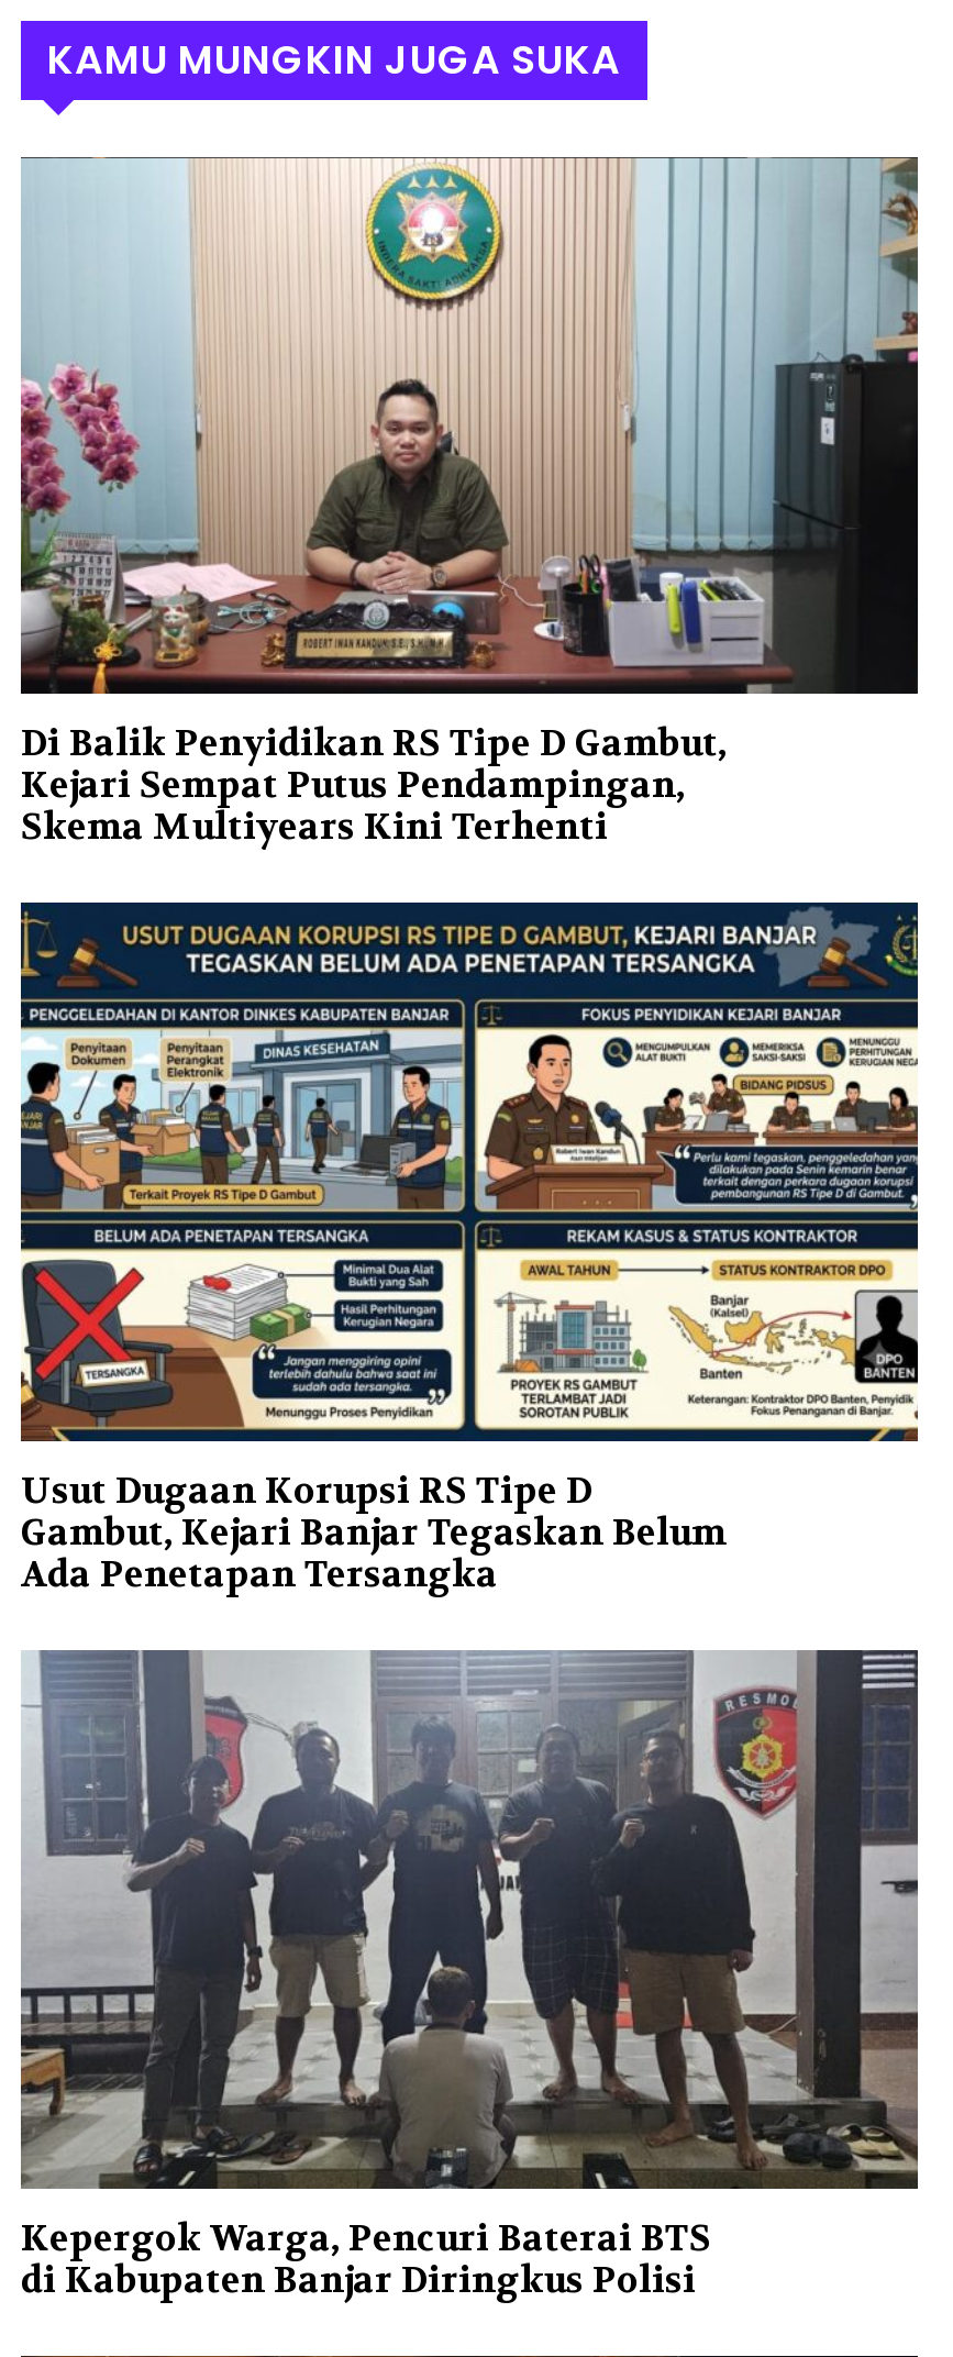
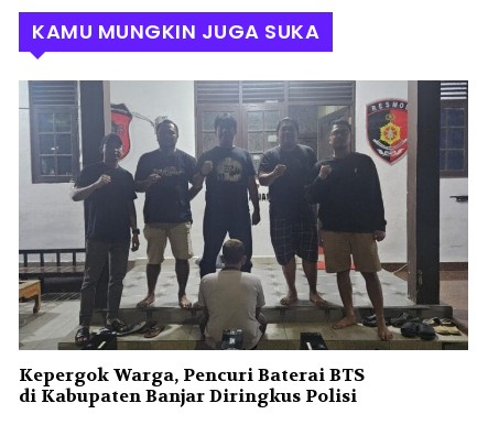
[19,157,920,851] [image] | Di Balik Penyidikan RS Tipe D Gambut, | Kejari Sempat Putus Pendampingan, | Skema Multiyears Kini Terhenti -> none
[19,900,920,1598] [image] | Usut Dugaan Korupsi RS Tipe D | Gambut, Kejari Banjar Tegaskan Belum | Ada Penetapan Tersangka -> none

